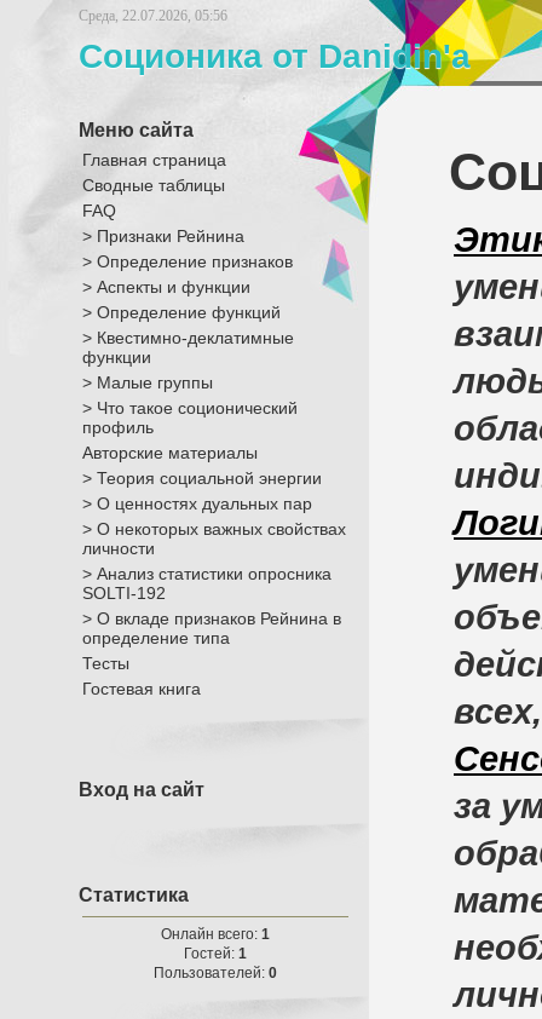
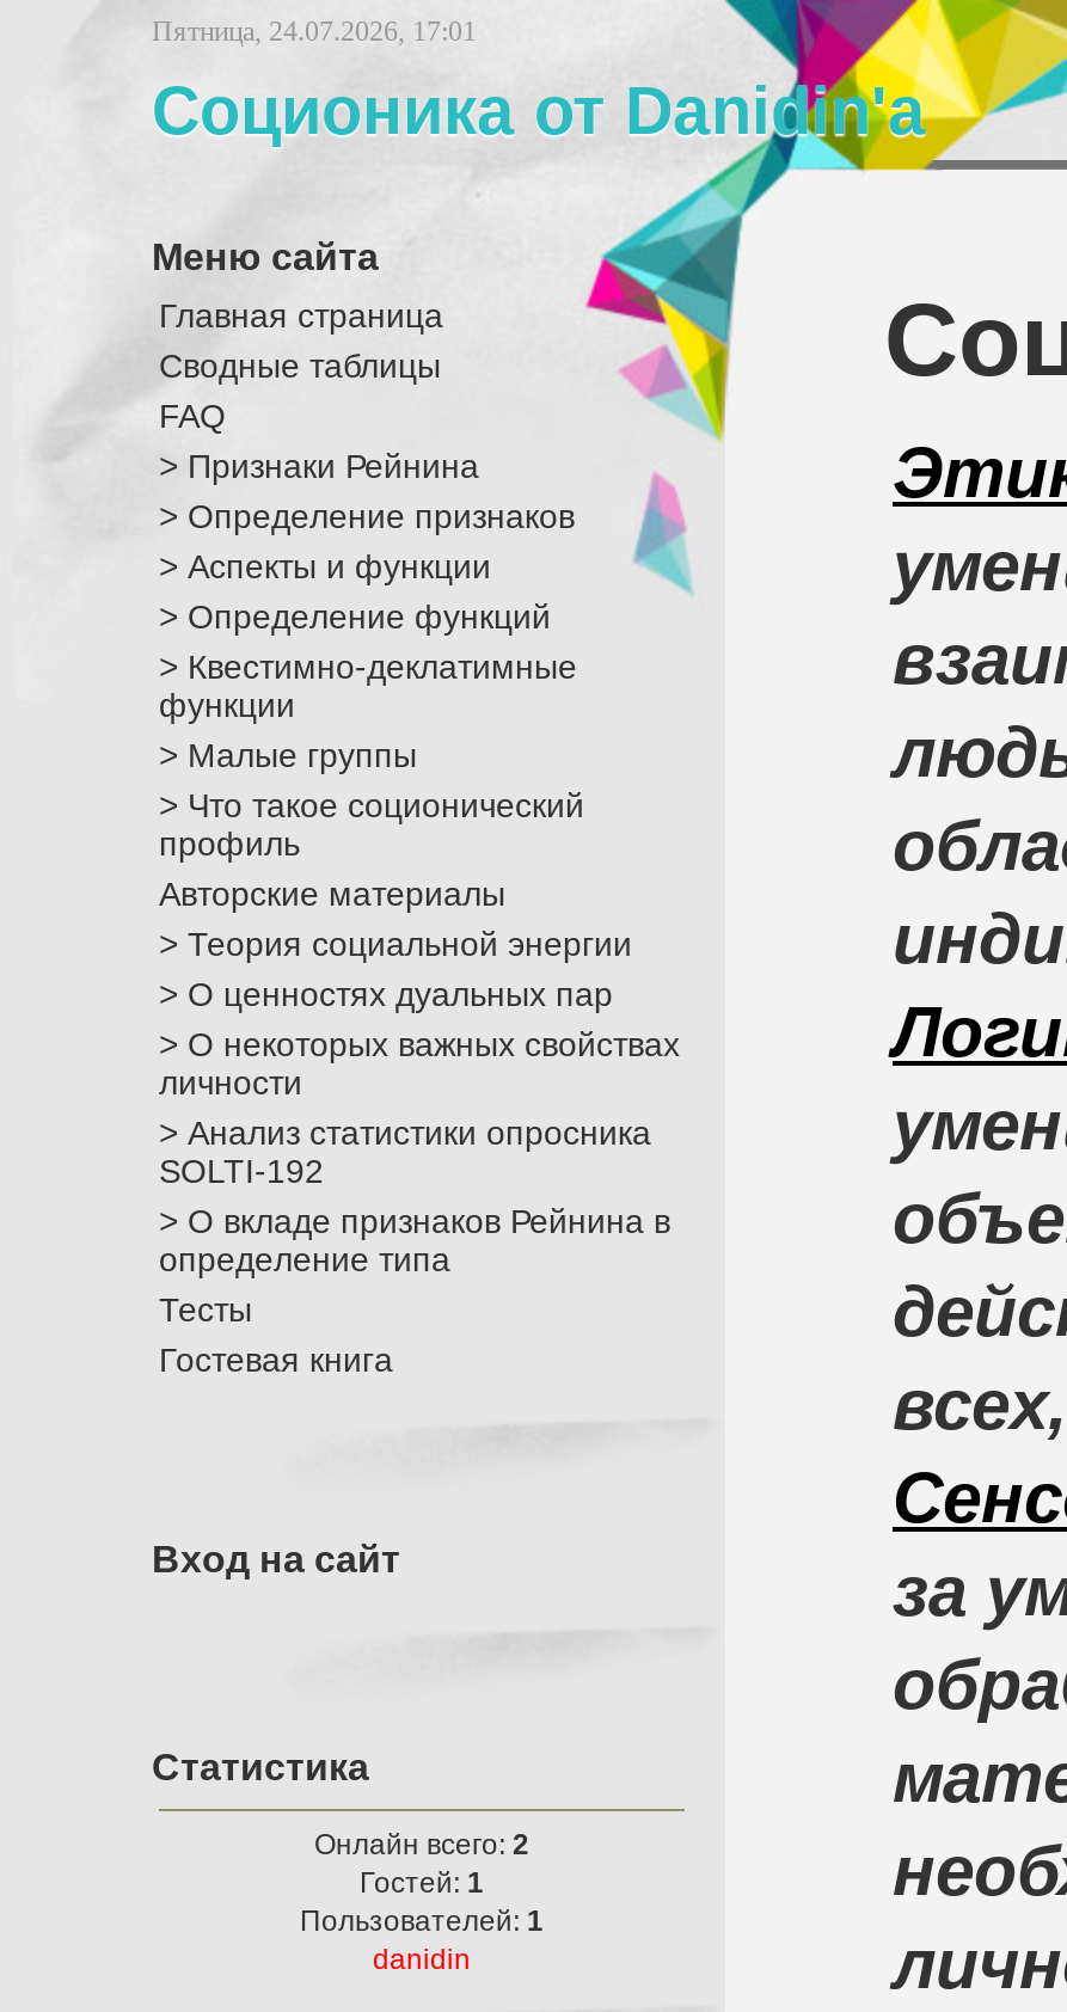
[79,7,227,24] Среда, 22.07.2026, 05:56 -> [152,14,477,48] Пятница, 24.07.2026, 17:01
[161,926,270,943] Онлайн всего: 1 -> [314,1828,529,1861] Онлайн всего: 2
[154,965,277,981] Пользователей: 0 -> [300,1904,544,1976] Пользователей: 1 | danidin

